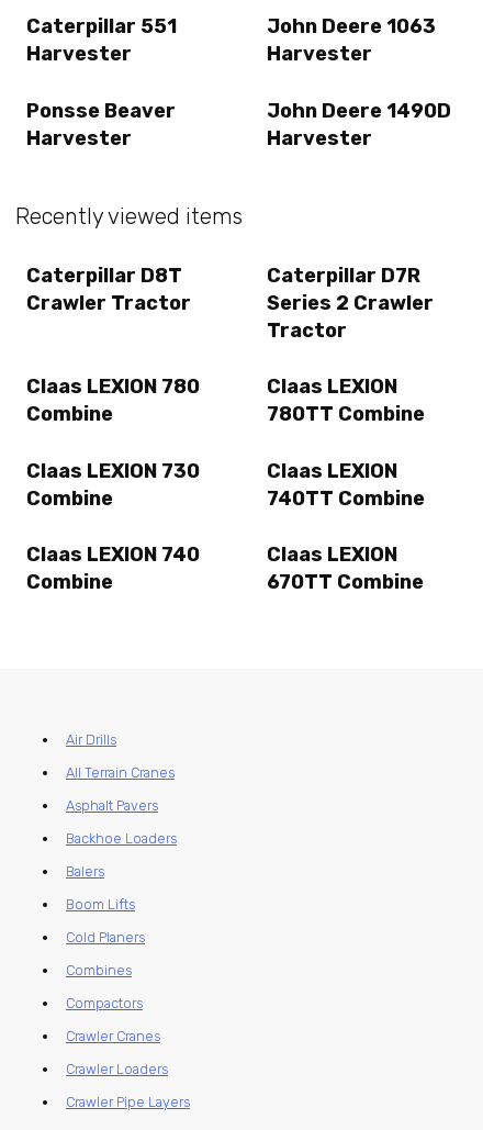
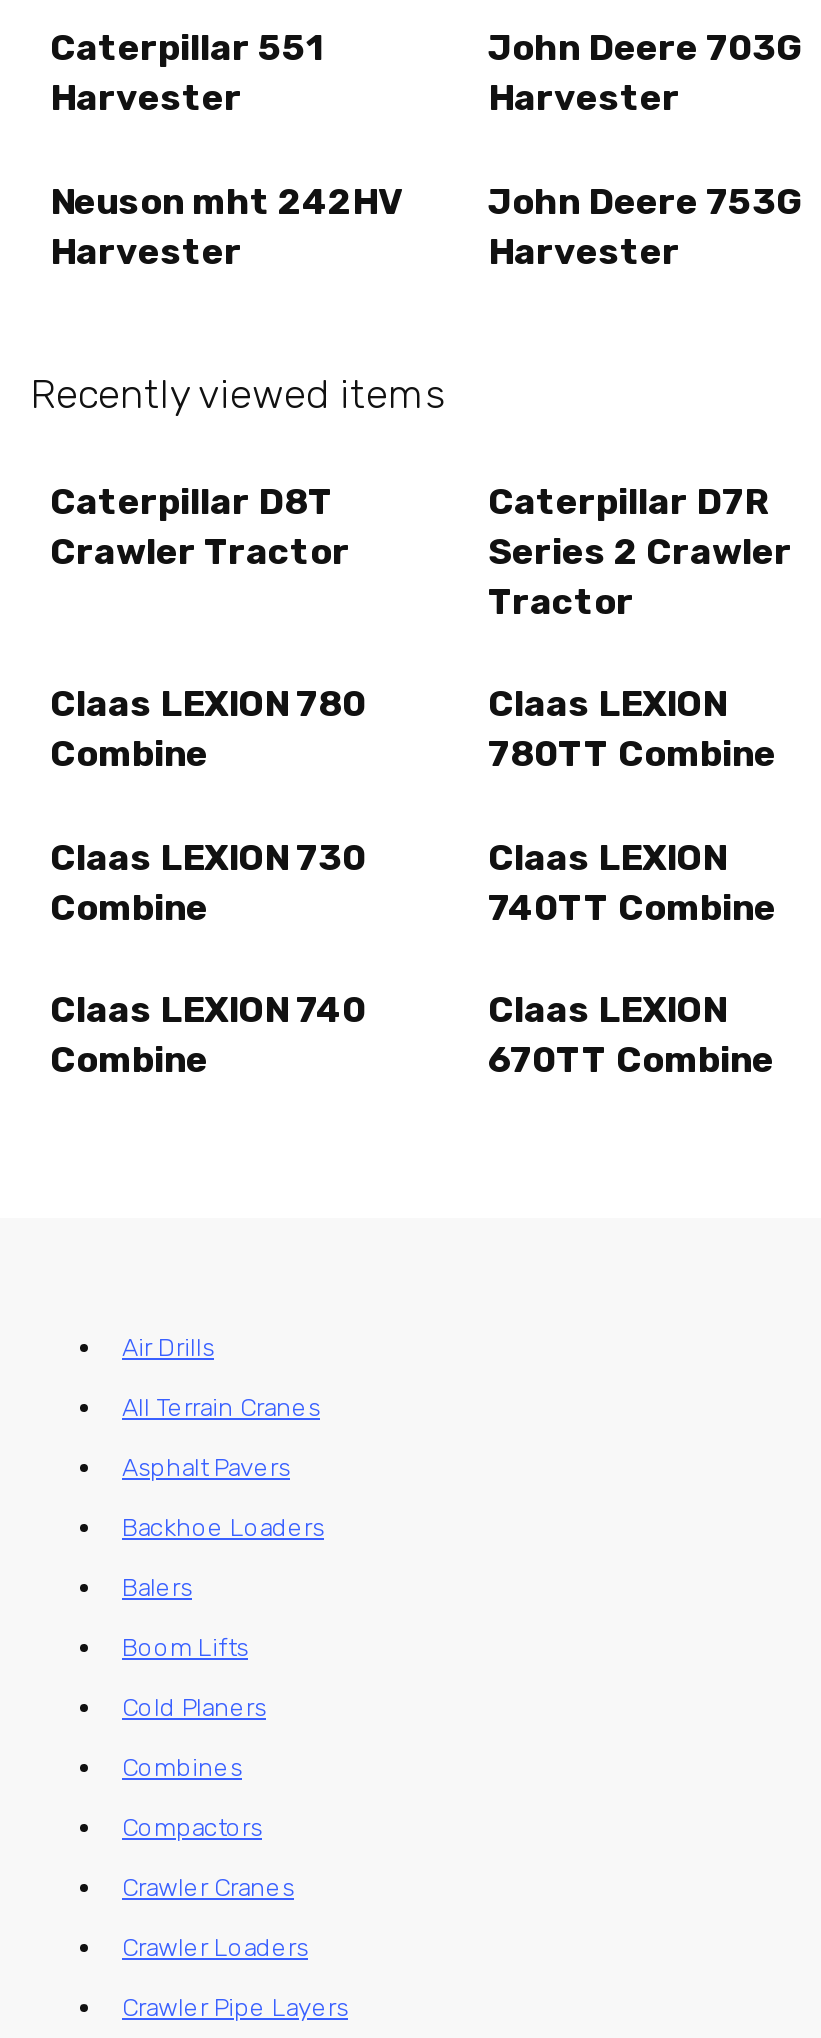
[267,15,436,39] John Deere 1063 -> [488,27,802,71] John Deere 703G
[26,99,176,123] Ponsse Beaver -> [50,179,402,223] Neuson mht 242HV
[267,99,451,123] John Deere 1490D -> [488,179,802,223] John Deere 753G

